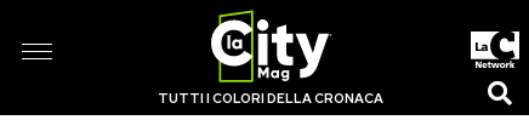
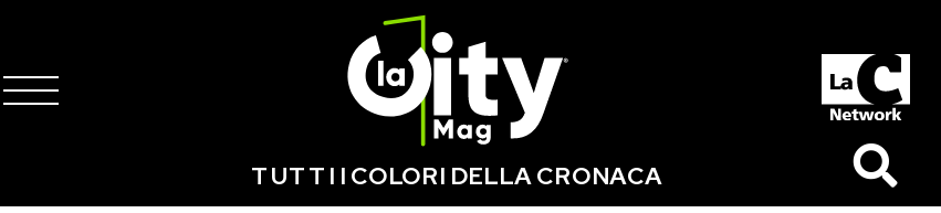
[217,12,258,84] [image] -> [362,21,435,147] [image]

